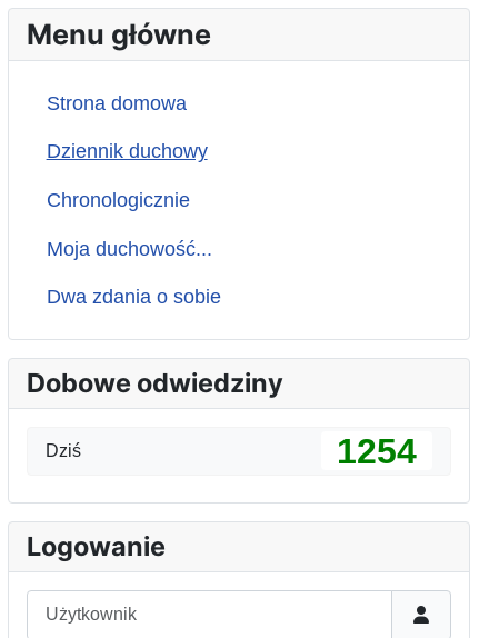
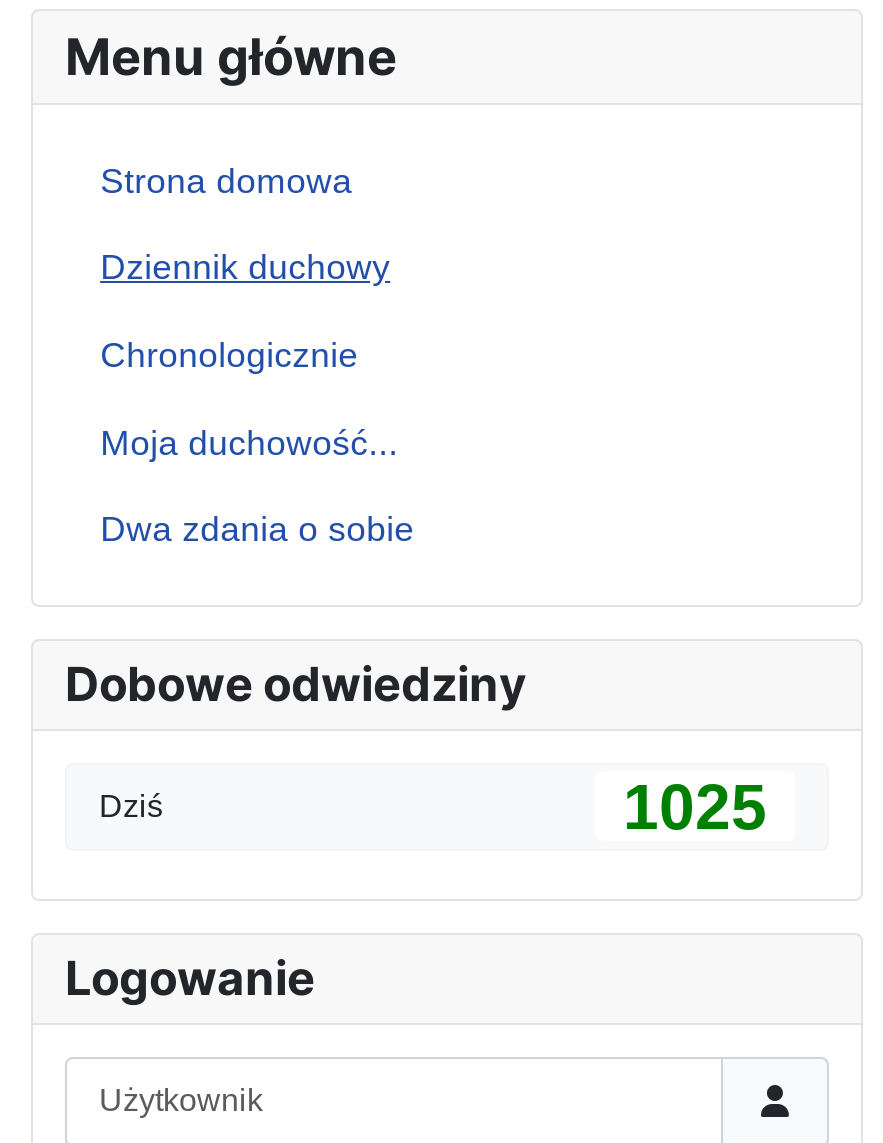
[337,431,417,471] 1254 -> [623,771,767,843] 1025

